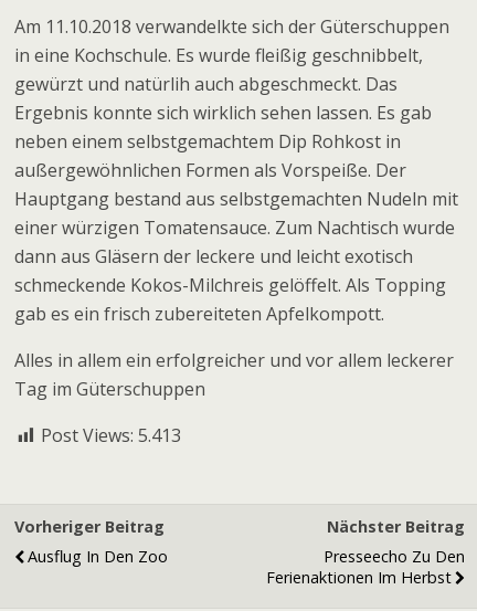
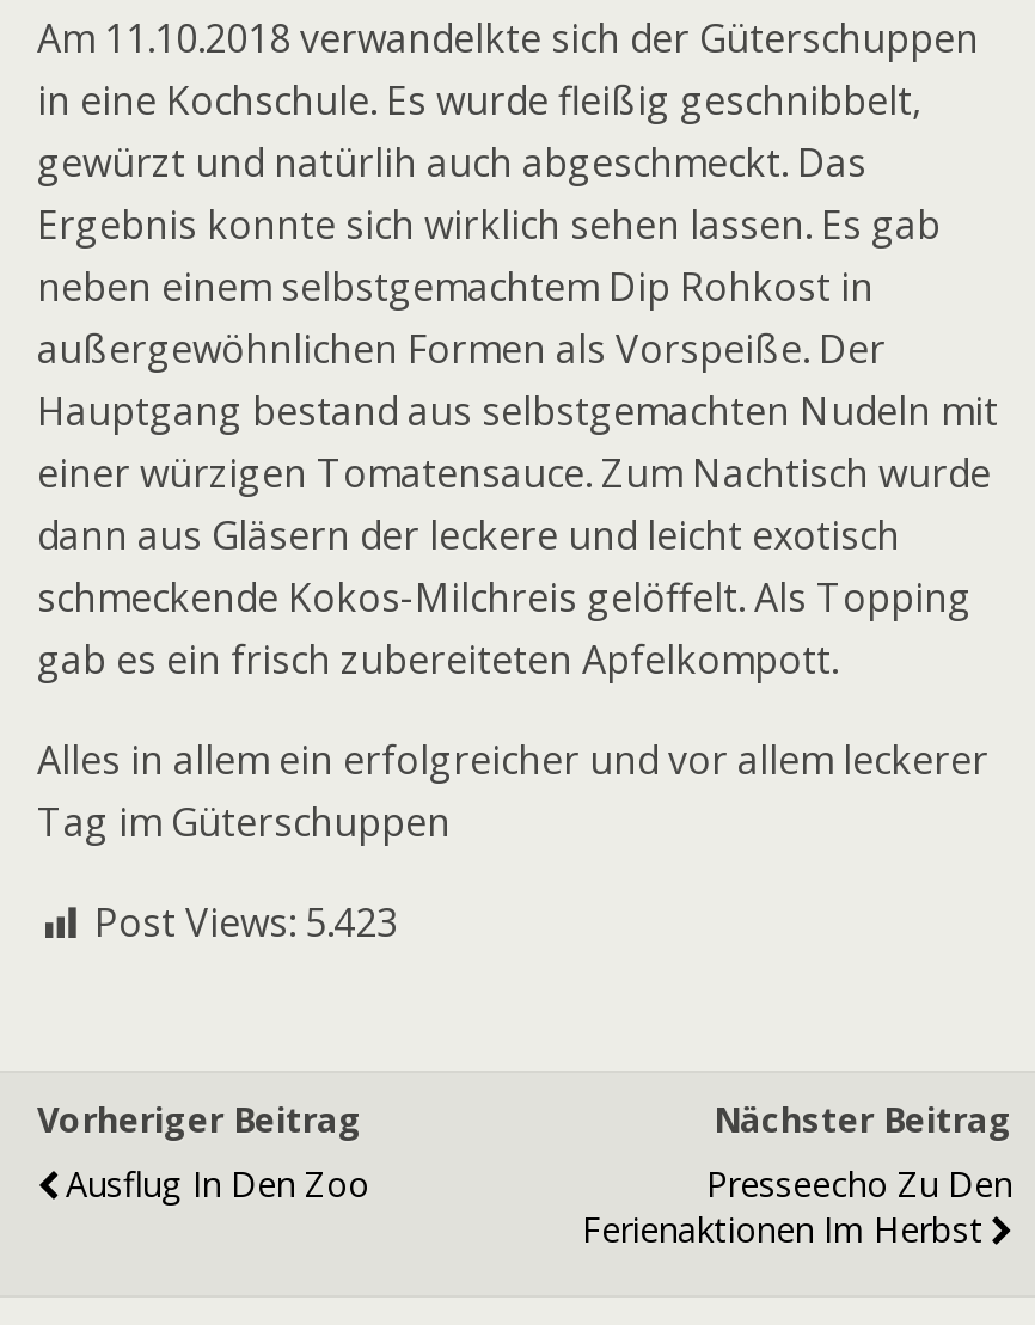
[41,423,181,447] Post Views: 5.413 -> [94,896,398,949] Post Views: 5.423

